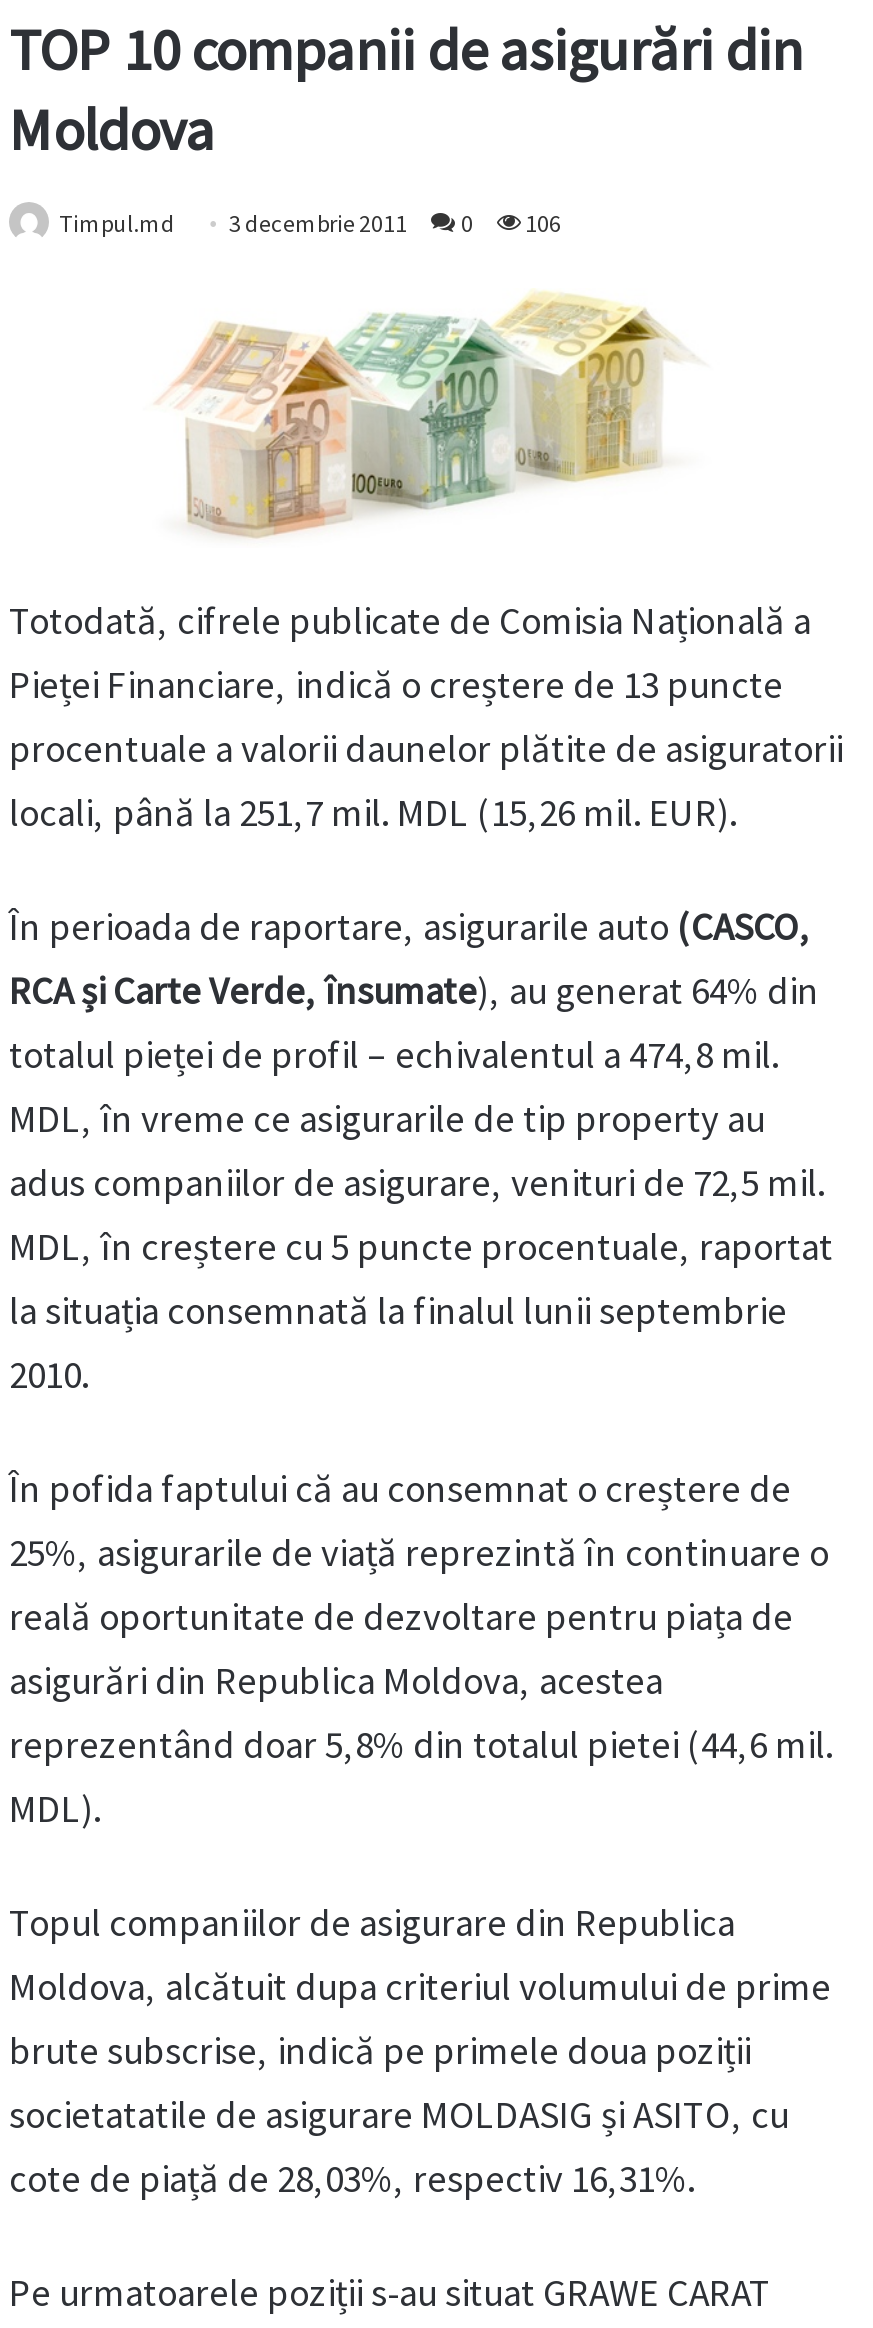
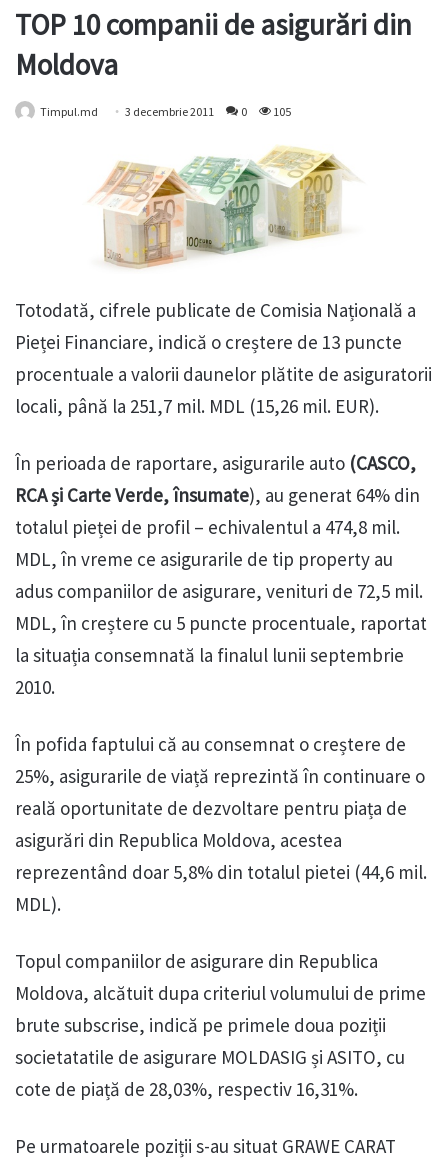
[59,209,561,239] Timpul.md 3 decembrie 2011 0 106 -> [40,104,291,119] Timpul.md 3 decembrie 2011 0 105

